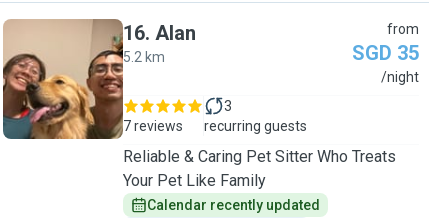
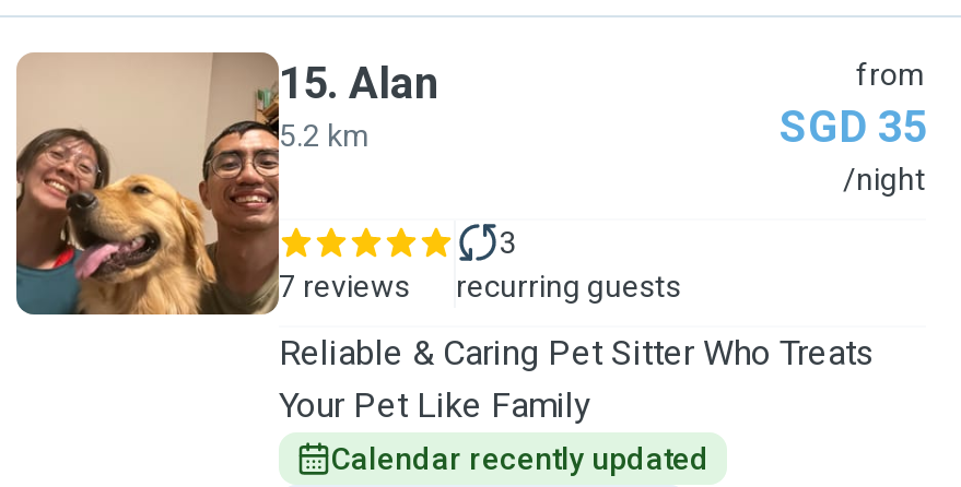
[123,21,196,45] 16. Alan -> [279,57,438,109] 15. Alan

